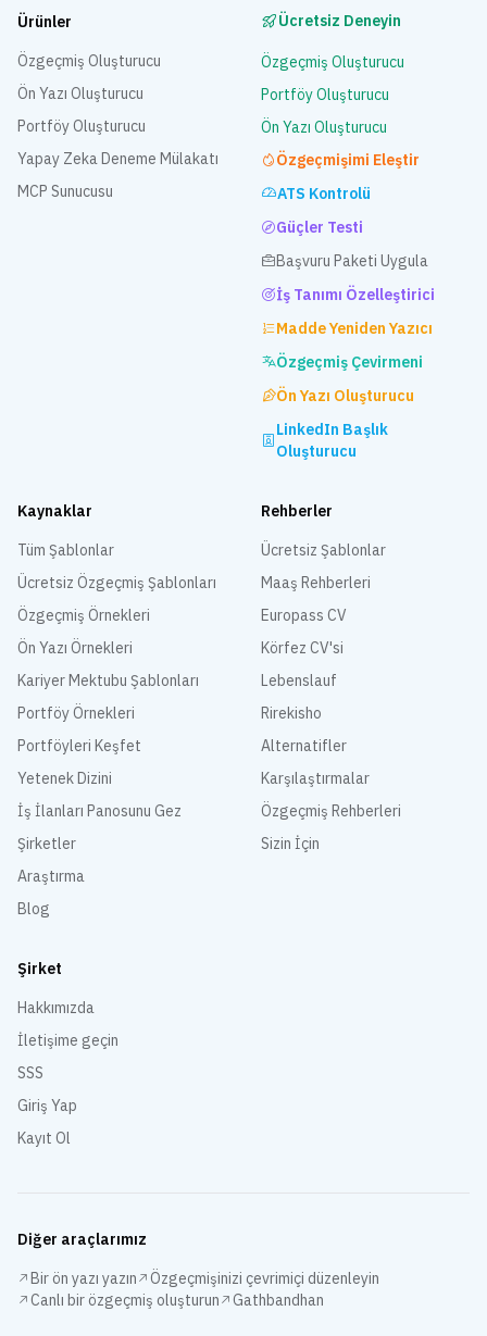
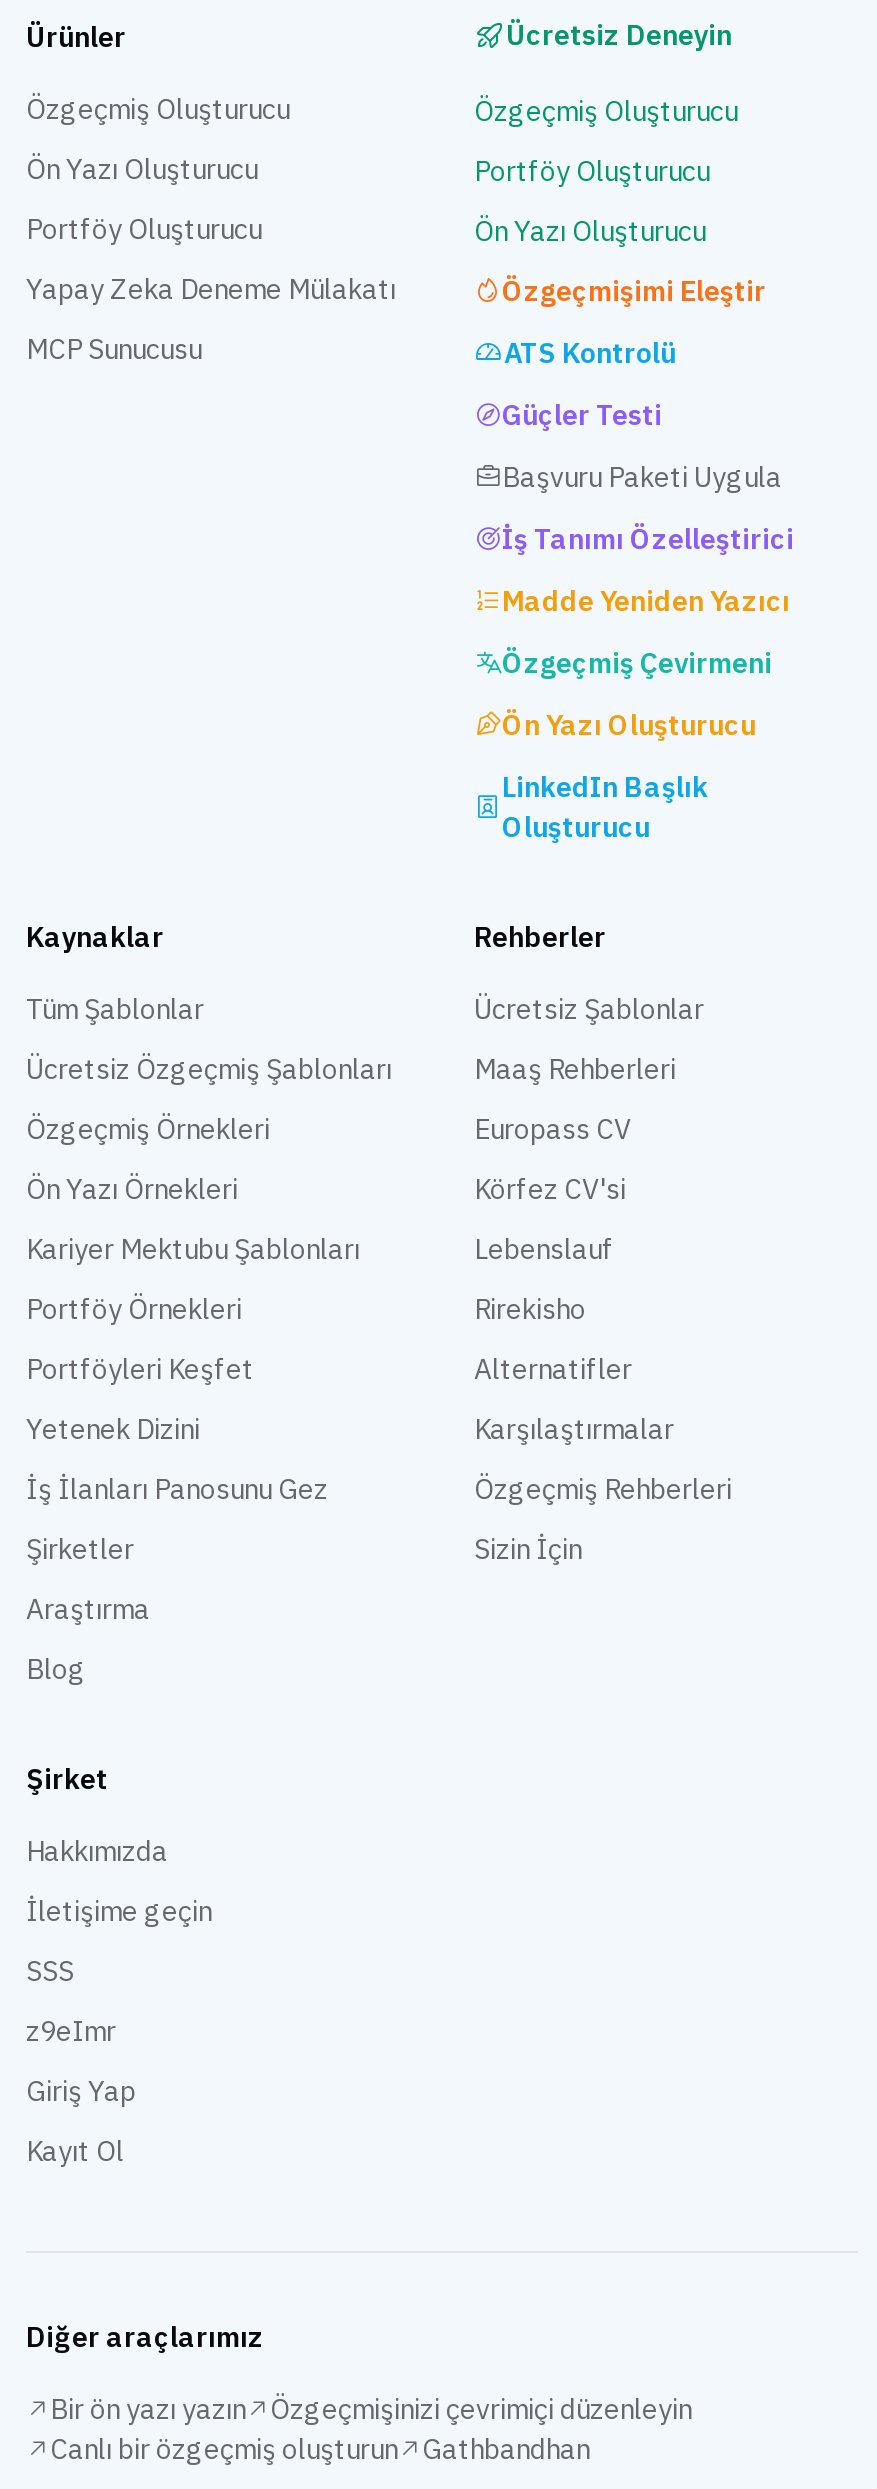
none -> [26,2012,116,2048] z9eImr

